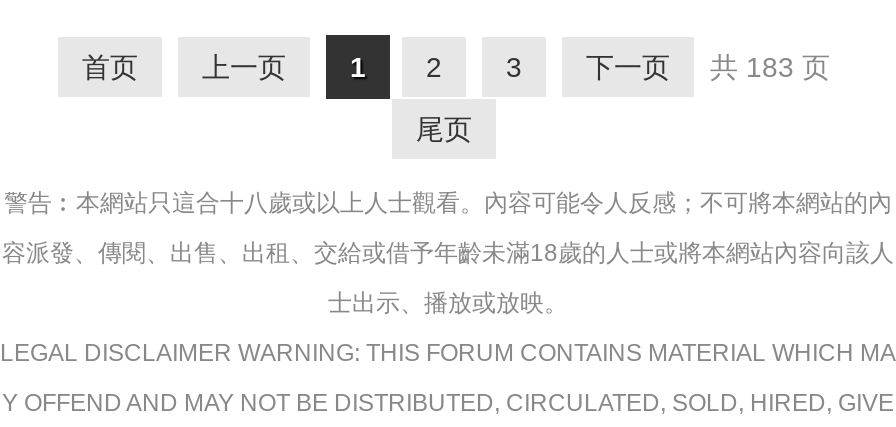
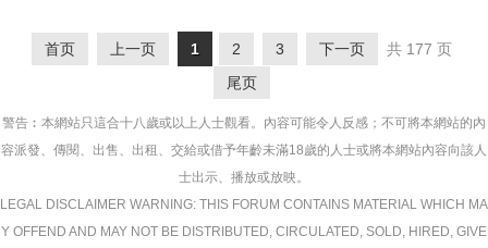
[82,51,838,83] 首页 上一页 1 2 3 下一页 共 183 页 -> [45,40,456,58] 首页 上一页 1 2 3 下一页 共 177 页

